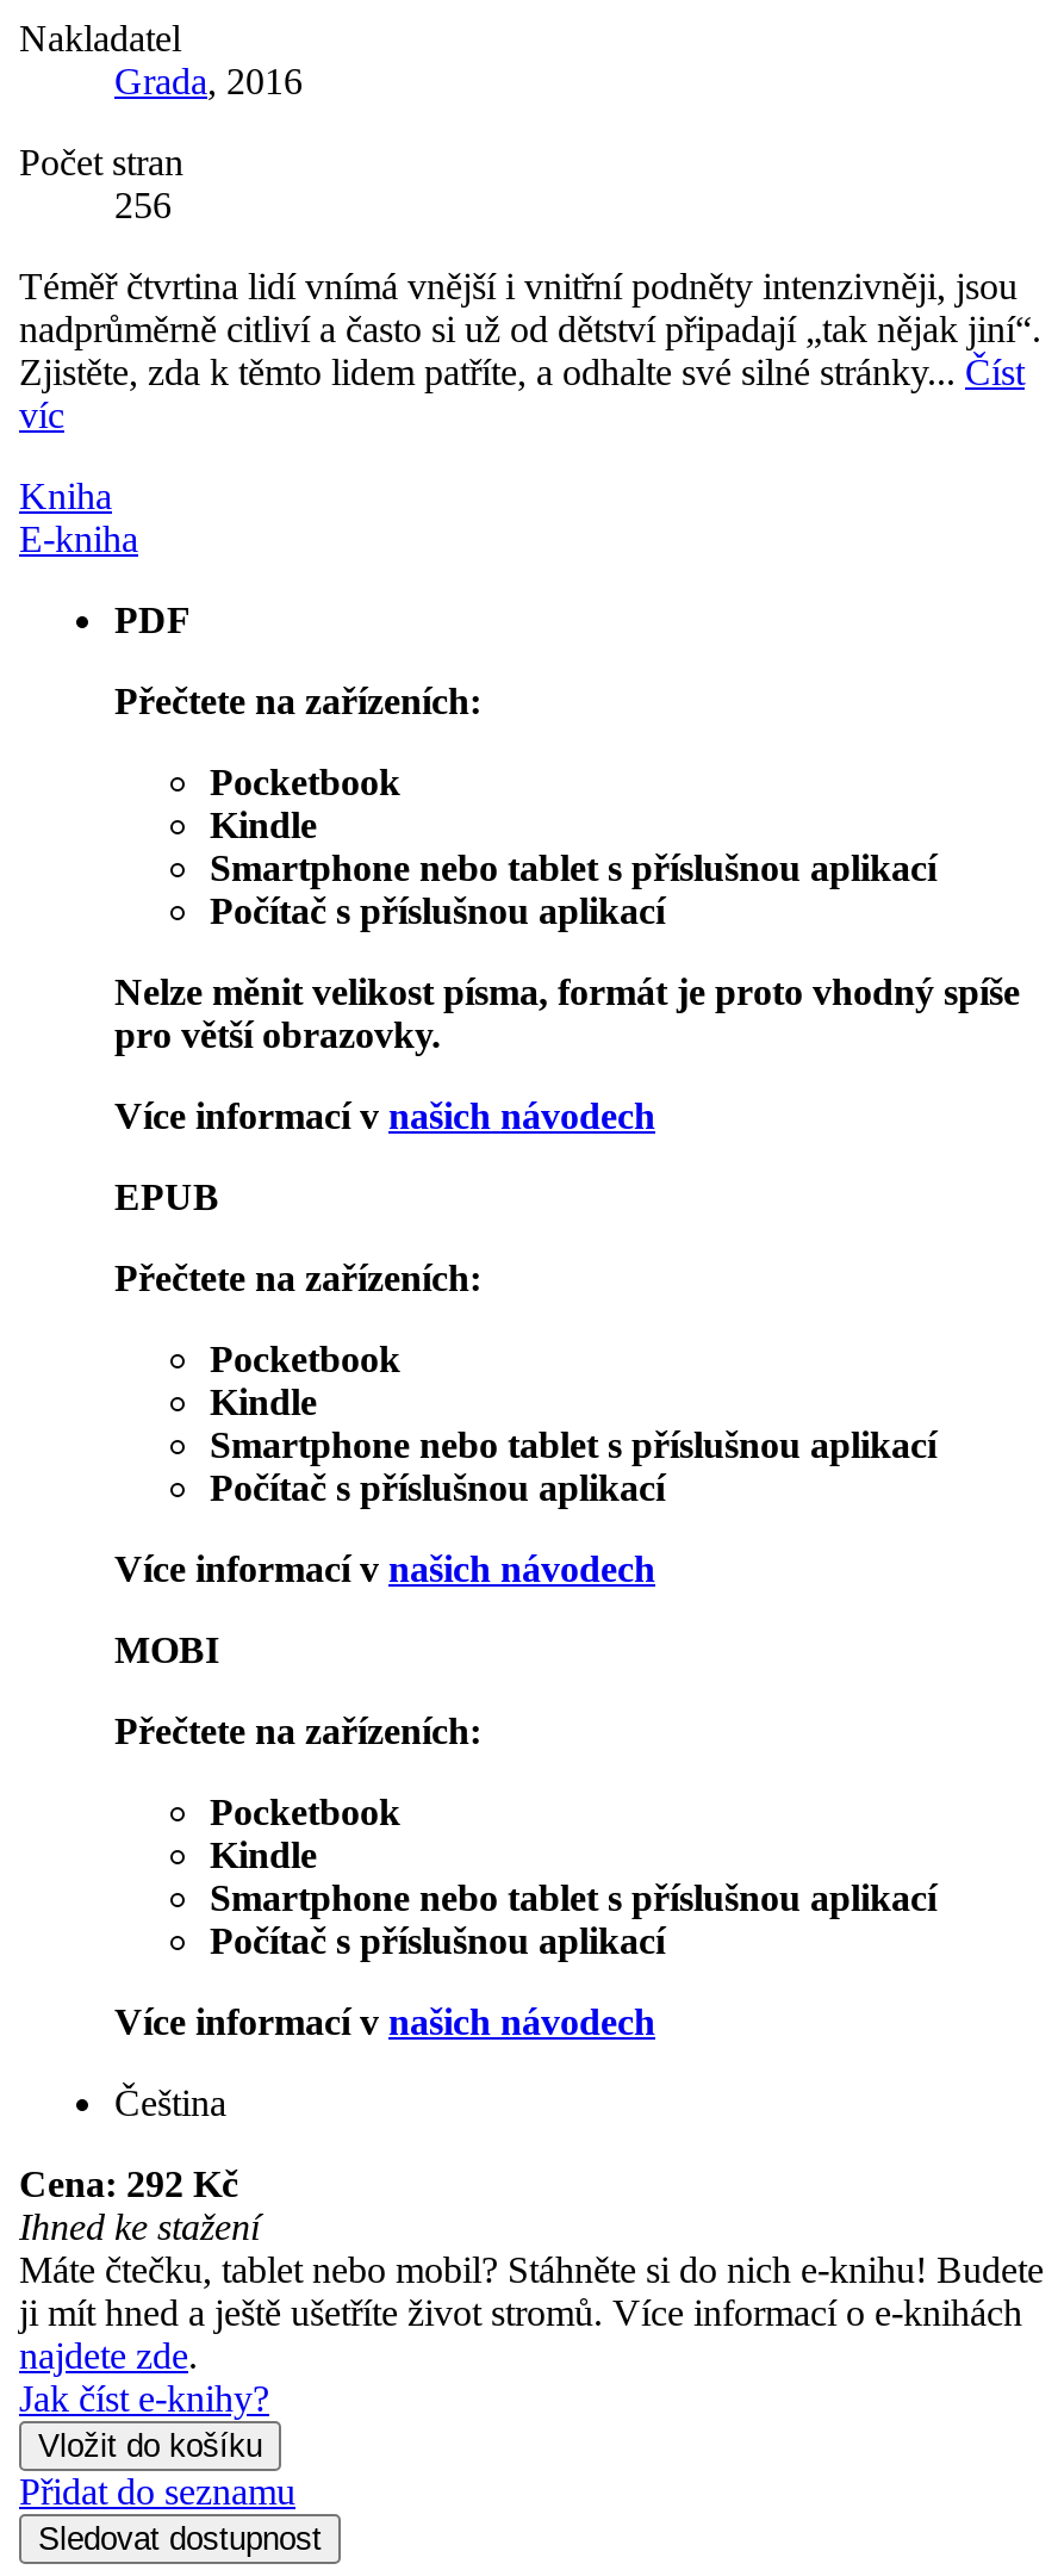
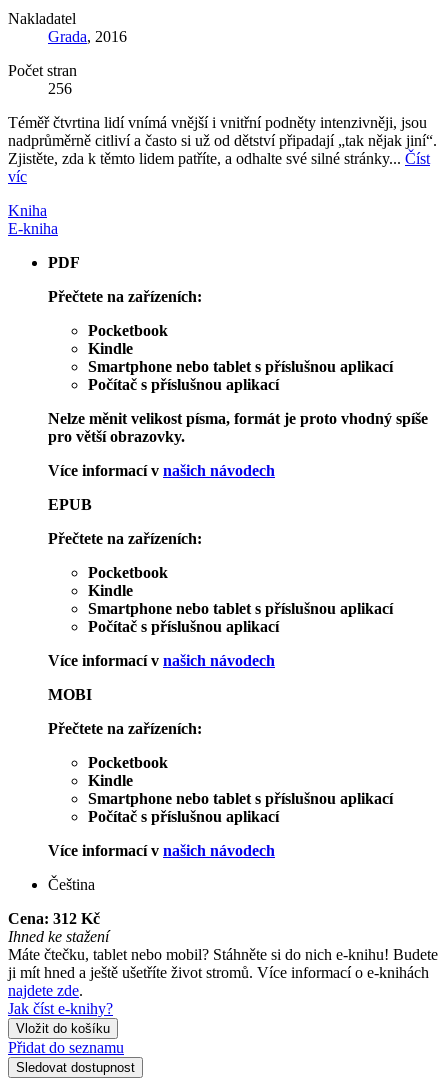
[19,2164,238,2205] Cena: 292 Kč -> [8,910,100,927] Cena: 312 Kč

